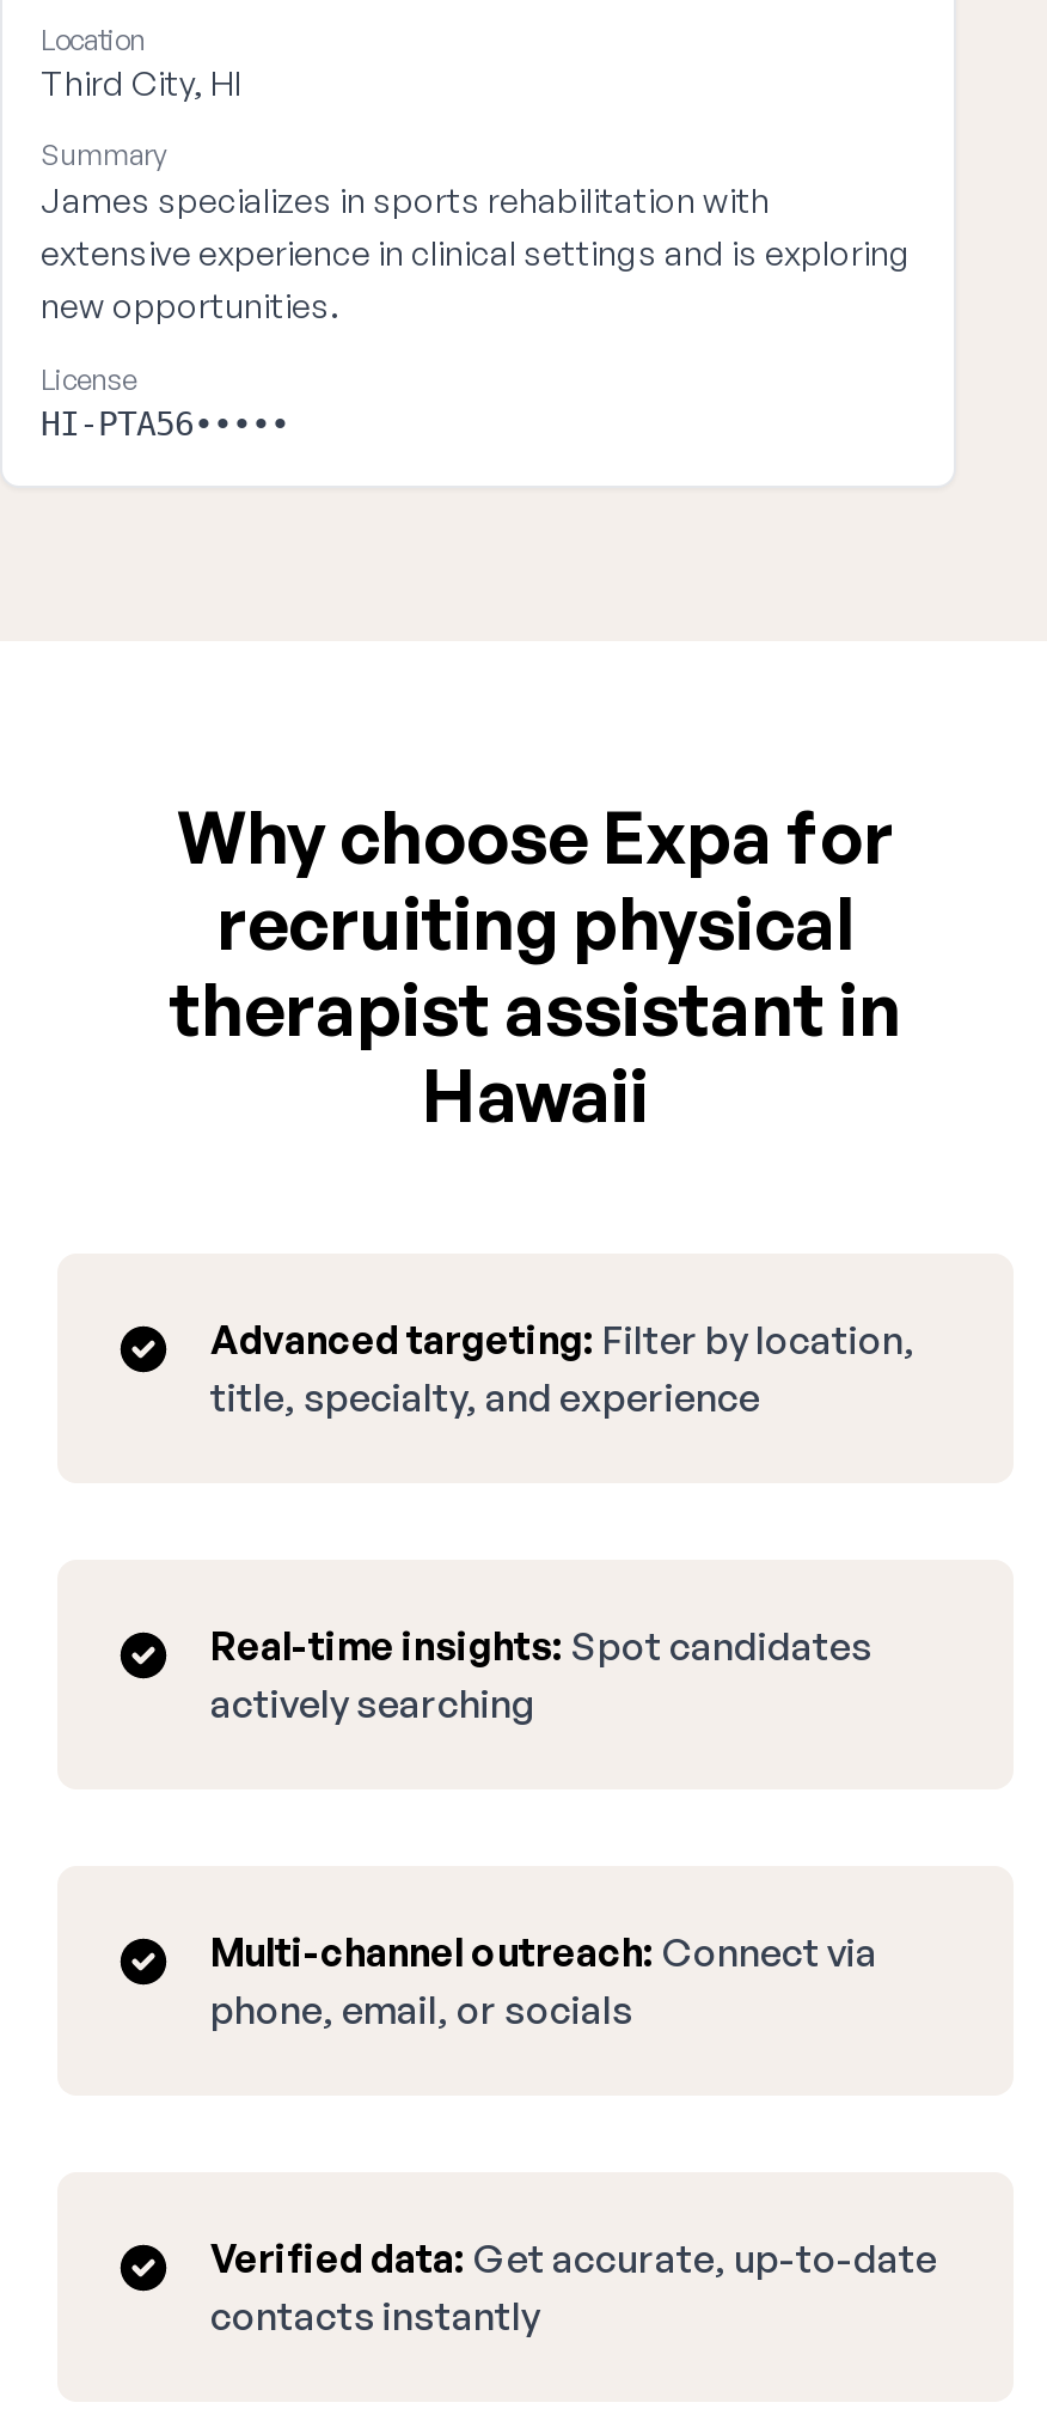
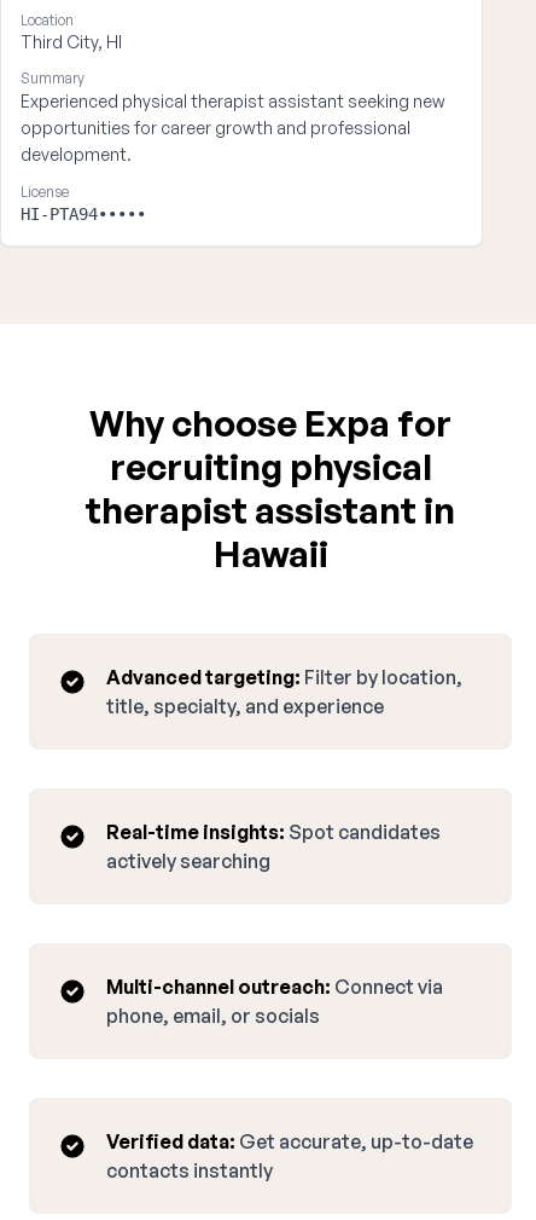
[41,179,911,325] James specializes in sports rehabilitation with | extensive experience in clinical settings and is exploring | new opportunities. -> [21,91,445,164] Experienced physical therapist assistant seeking new | opportunities for career growth and professional | development.
[41,404,289,443] HI-PTA56••••• -> [21,204,146,224] HI-PTA94•••••

